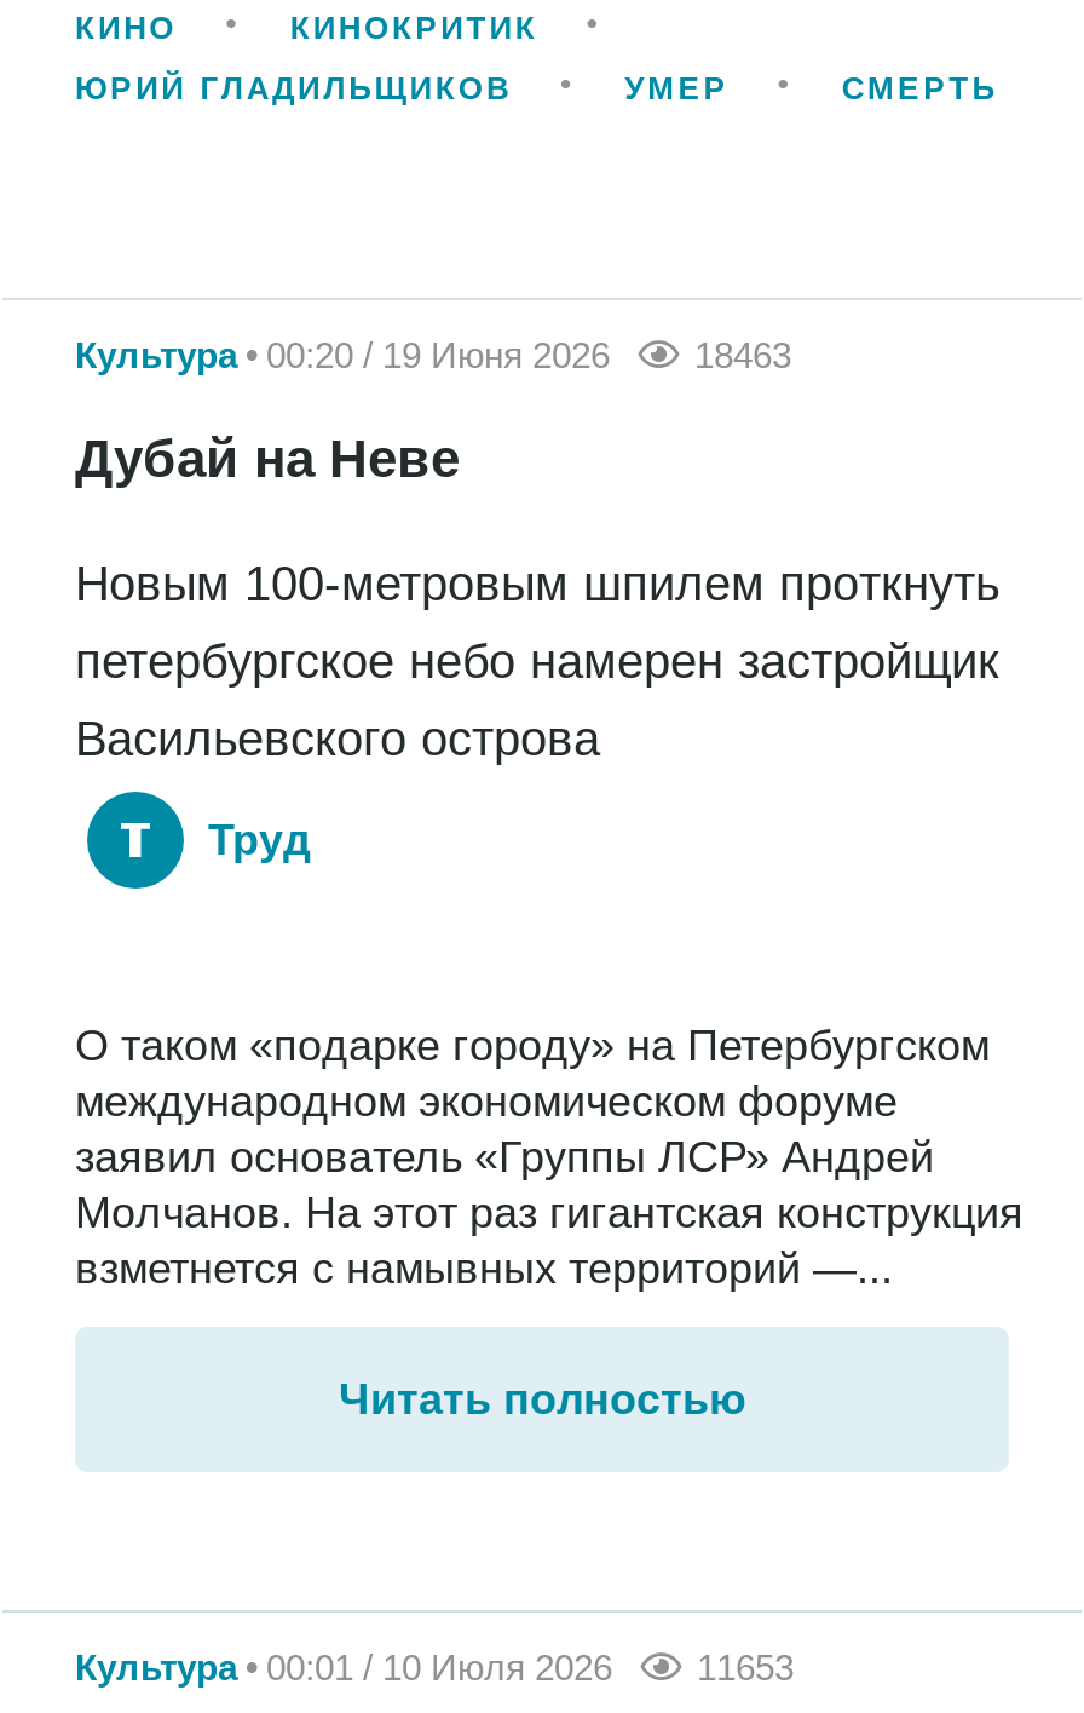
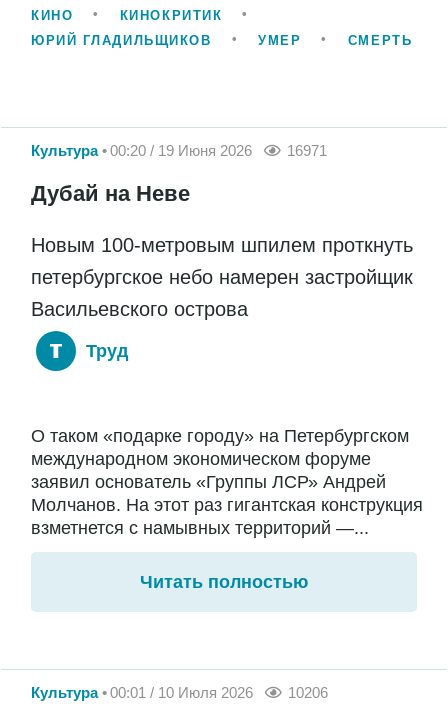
[694,335,791,376] 18463 -> [287,142,327,159] 16971
[697,1647,794,1689] 11653 -> [288,684,328,701] 10206

